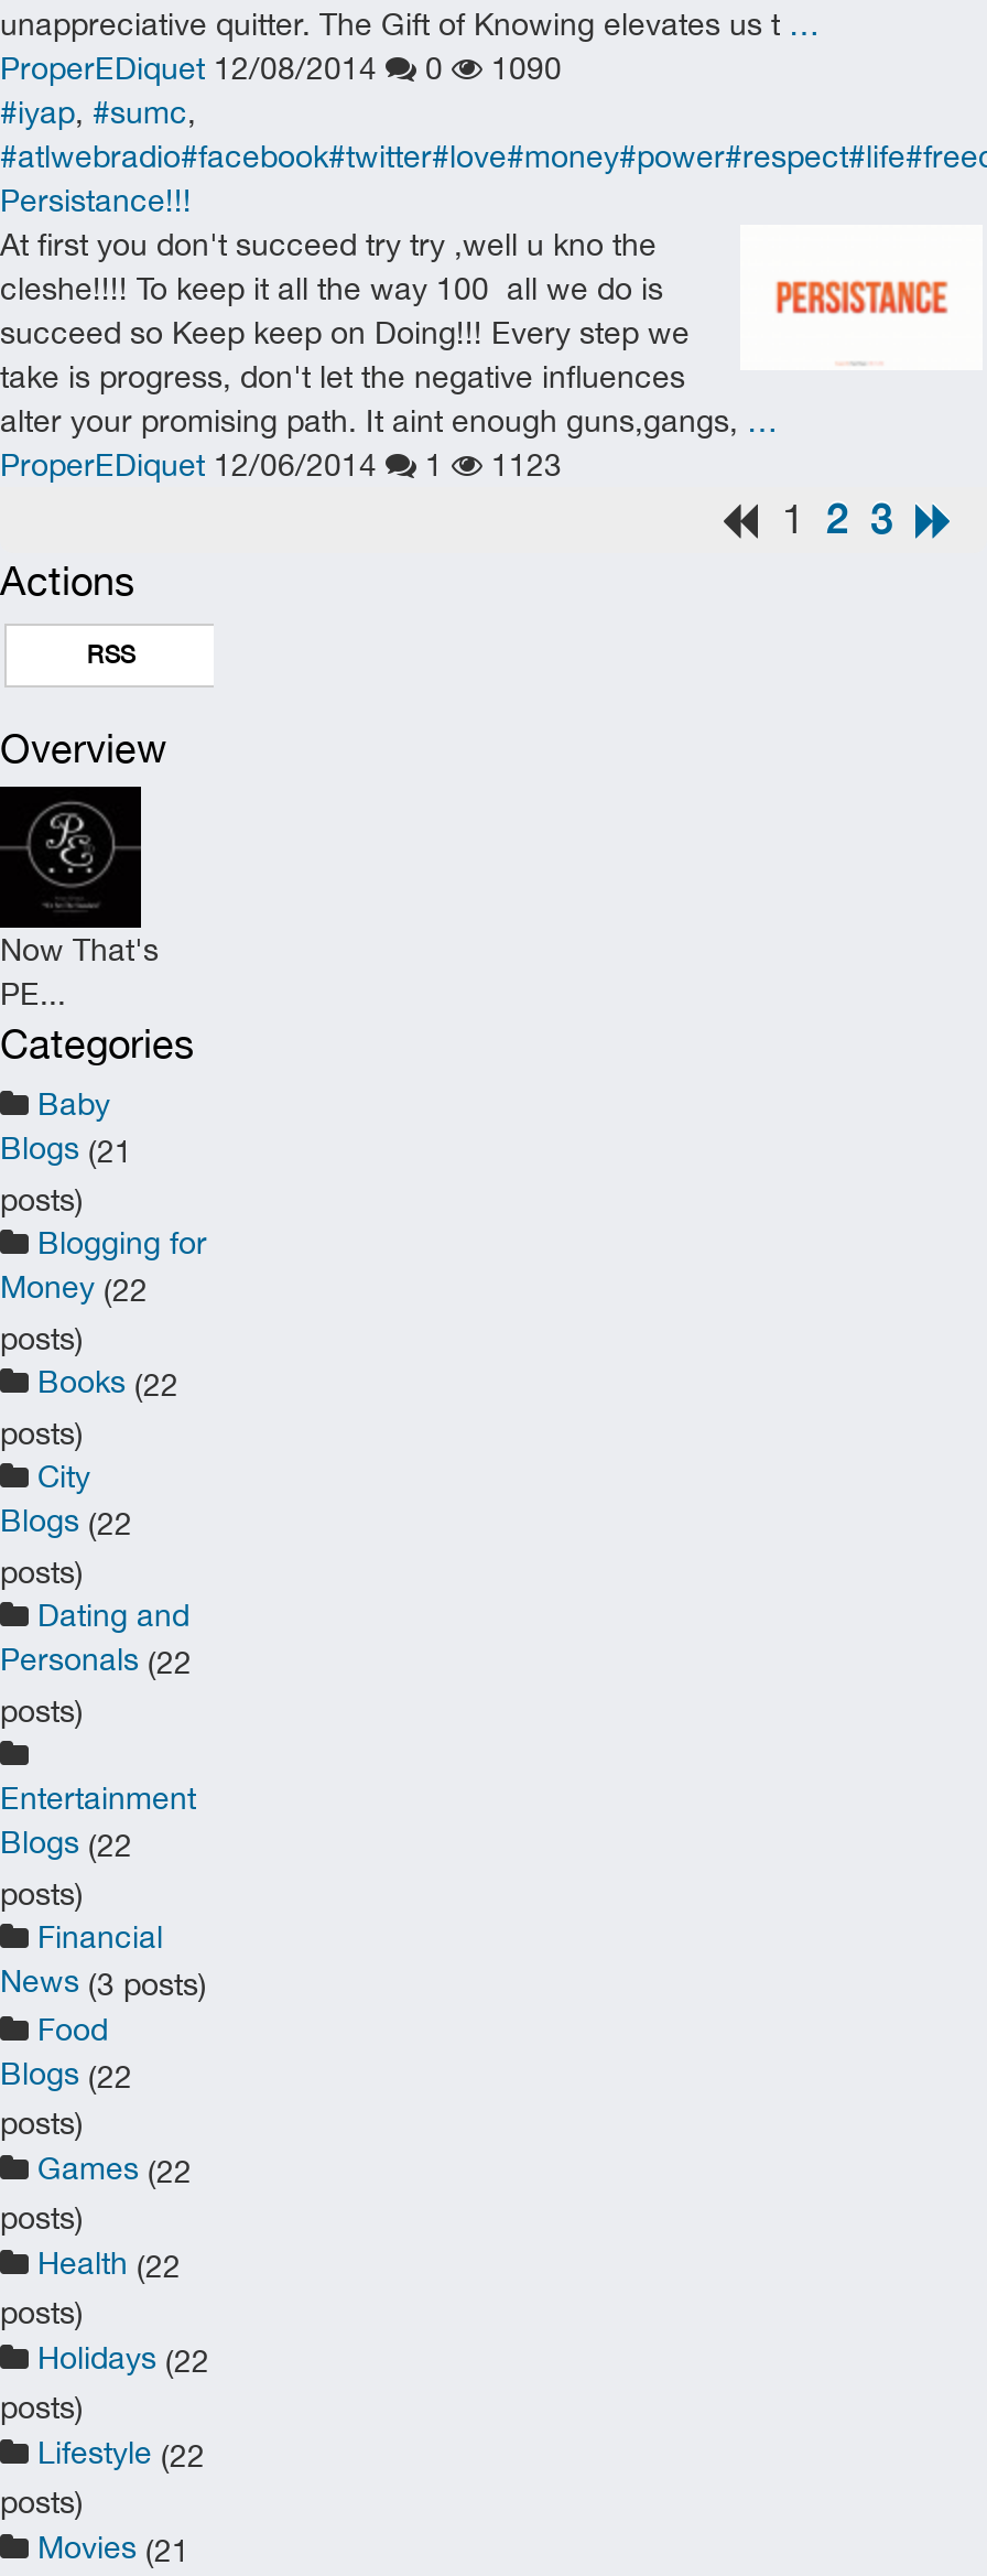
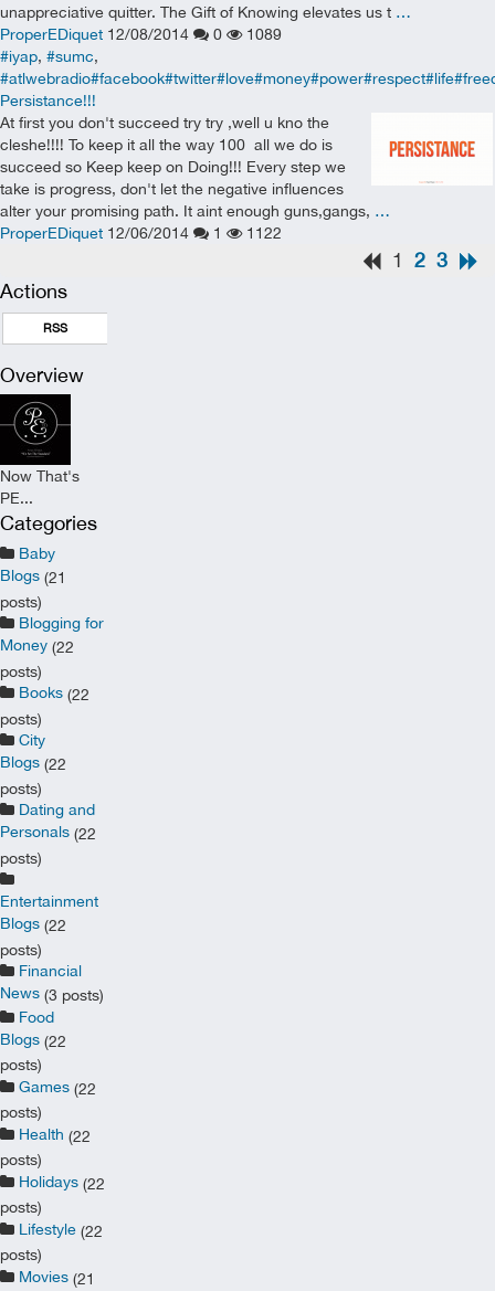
[0,51,562,86] ProperEDiquet 12/08/2014 0 1090 -> [0,25,282,43] ProperEDiquet 12/08/2014 0 1089
[0,447,562,483] ProperEDiquet 12/06/2014 1 1123 -> [0,224,282,242] ProperEDiquet 12/06/2014 1 1122

